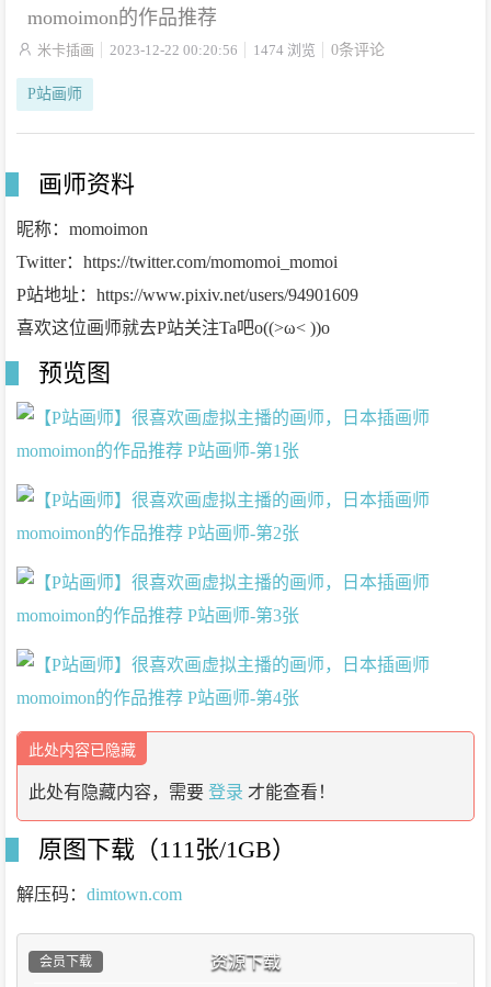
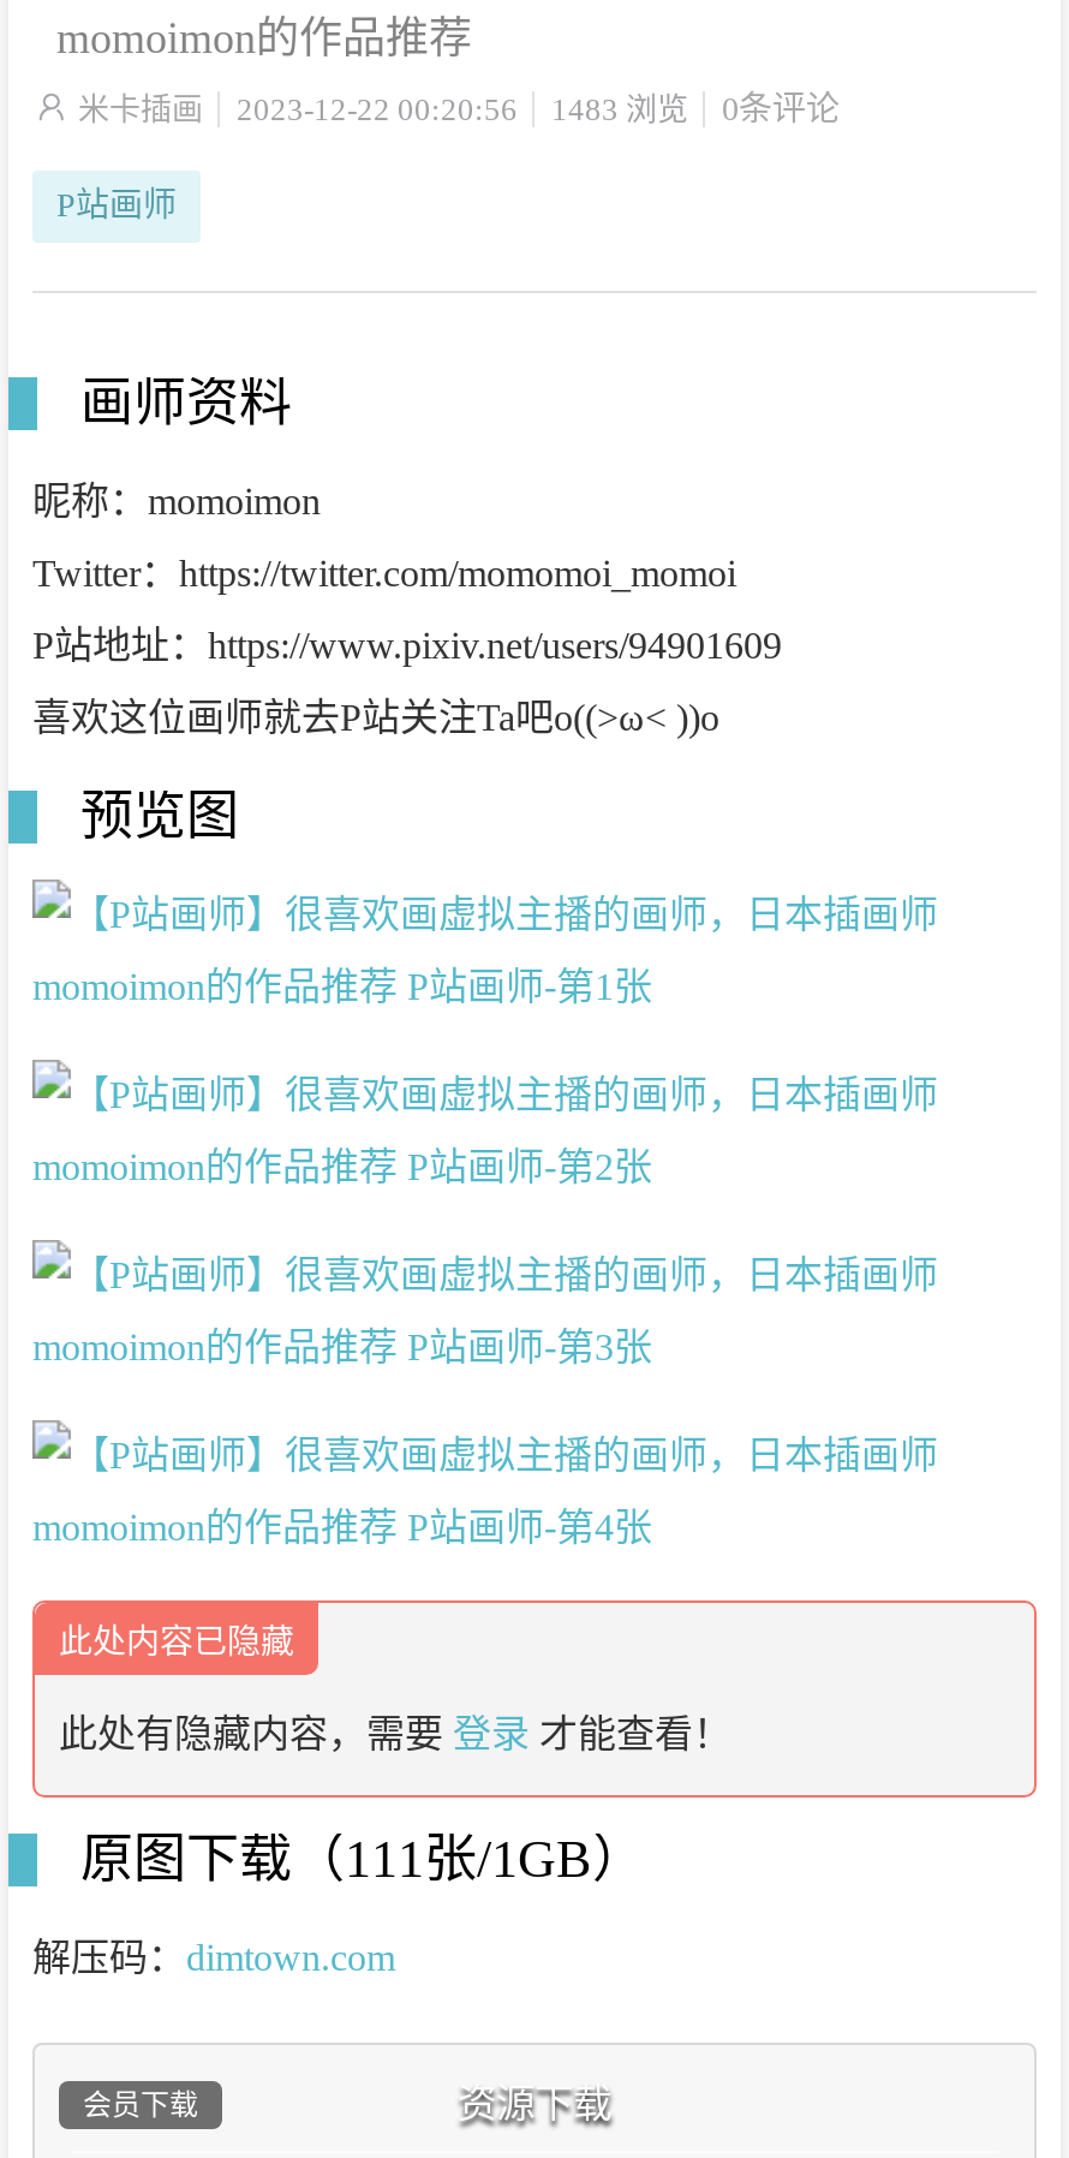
[253,42,316,58] 1474 浏览 -> [551,91,688,127] 1483 浏览

